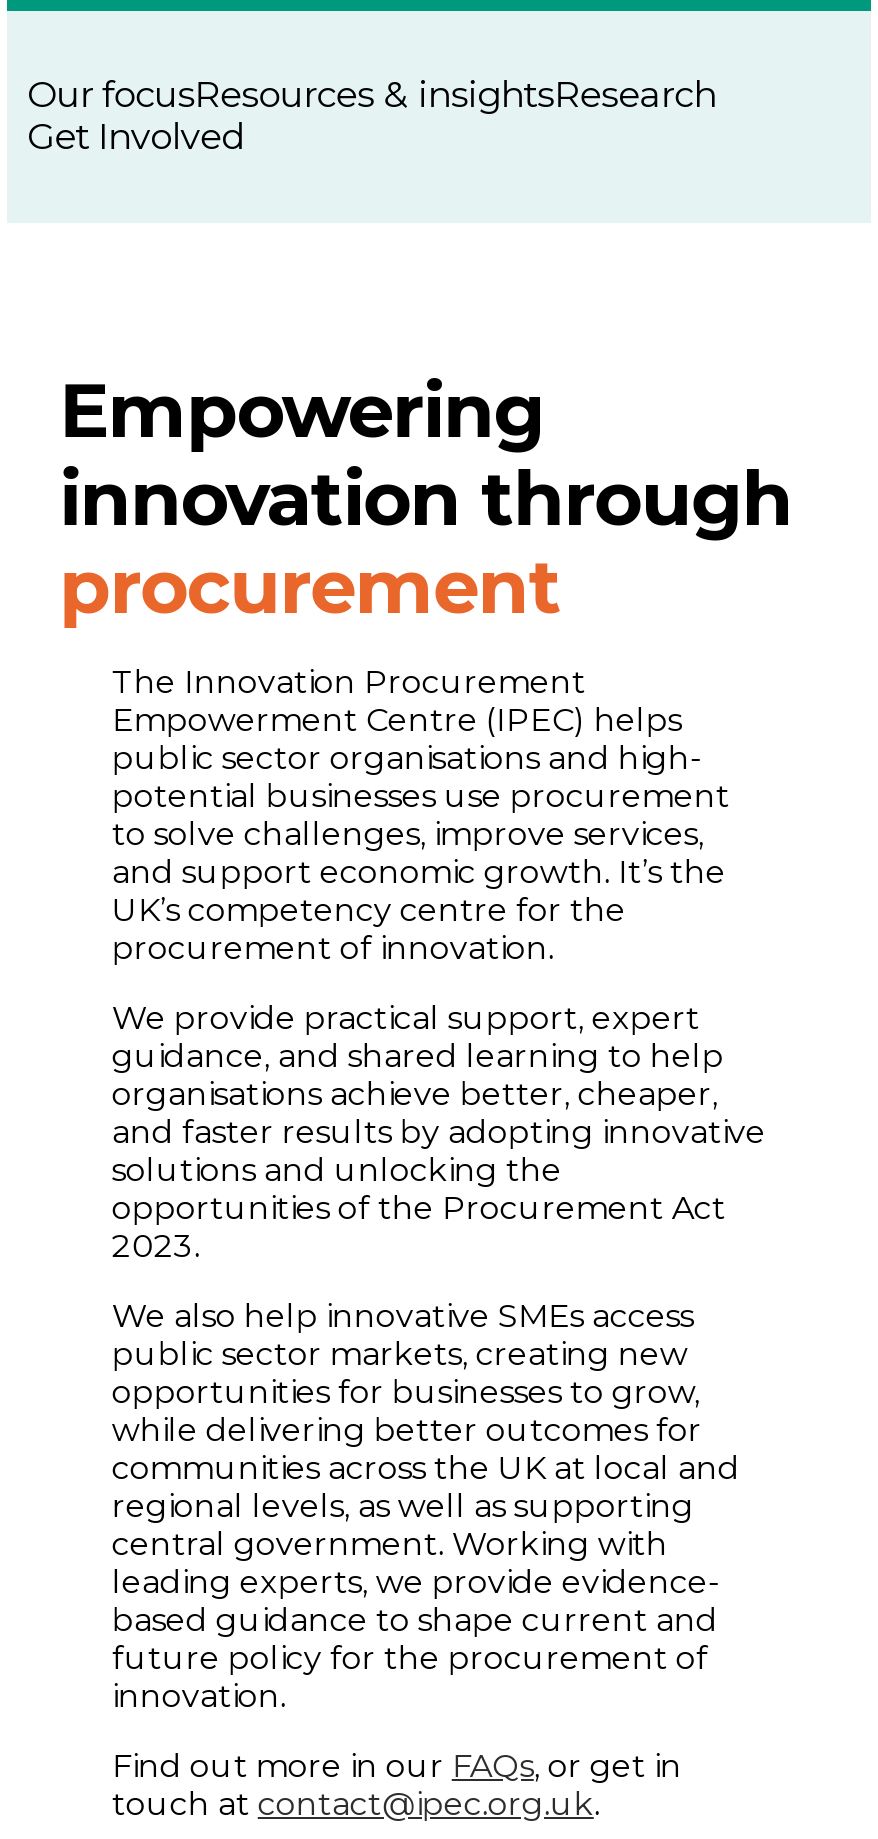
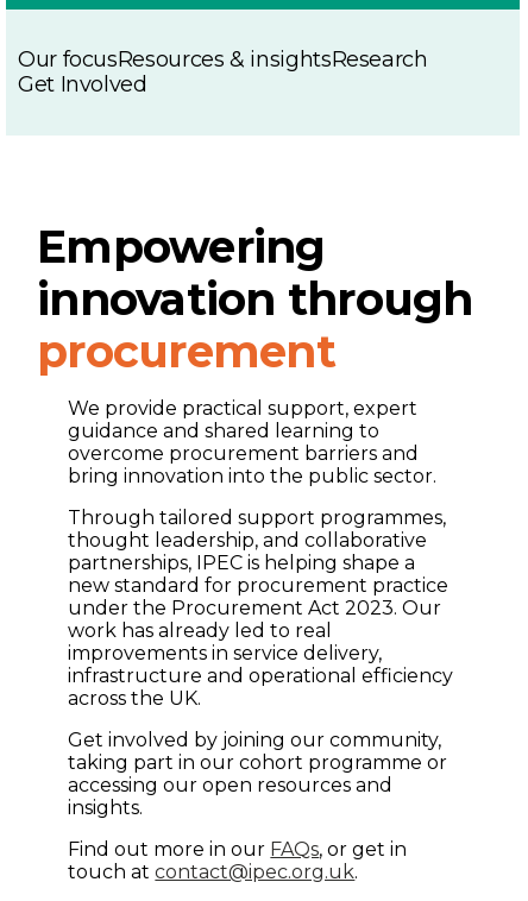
[112,662,730,966] The Innovation Procurement | Empowerment Centre (IPEC) helps | public sector organisations and high- | potential businesses use procurement | to solve challenges, improve services, | and support economic growth. It’s the | UK’s competency centre for the | procurement of innovation. -> none
[112,1036,766,1714] guidance, and shared learning to help | organisations achieve better, cheaper, | and faster results by adopting innovative | solutions and unlocking the | opportunities of the Procurement Act | 2023. | We also help innovative SMEs access | public sector markets, creating new | opportunities for businesses to grow, | while delivering better outcomes for | communities across the UK at local and | regional levels, as well as supporting | central government. Working with | leading experts, we provide evidence- | based guidance to shape current and | future policy for the procurement of | innovation. -> [68,419,454,818] guidance and shared learning to | overcome procurement barriers and | bring innovation into the public sector. | Through tailored support programmes, | thought leadership, and collaborative | partnerships, IPEC is helping shape a | new standard for procurement practice | under the Procurement Act 2023. Our | work has already led to real | improvements in service delivery, | infrastructure and operational efficiency | across the UK. | Get involved by joining our community, | taking part in our cohort programme or | accessing our open resources and | insights.

